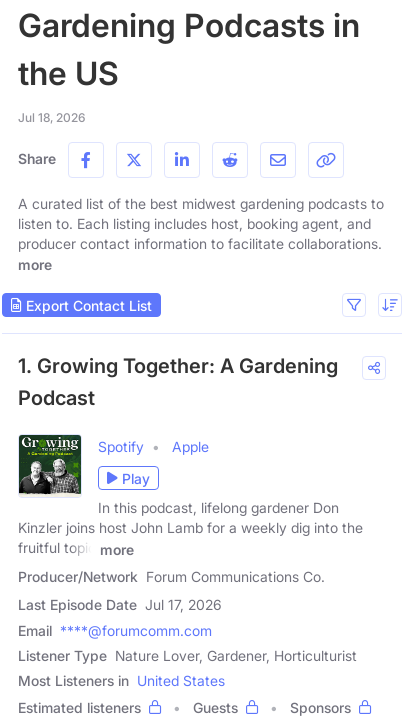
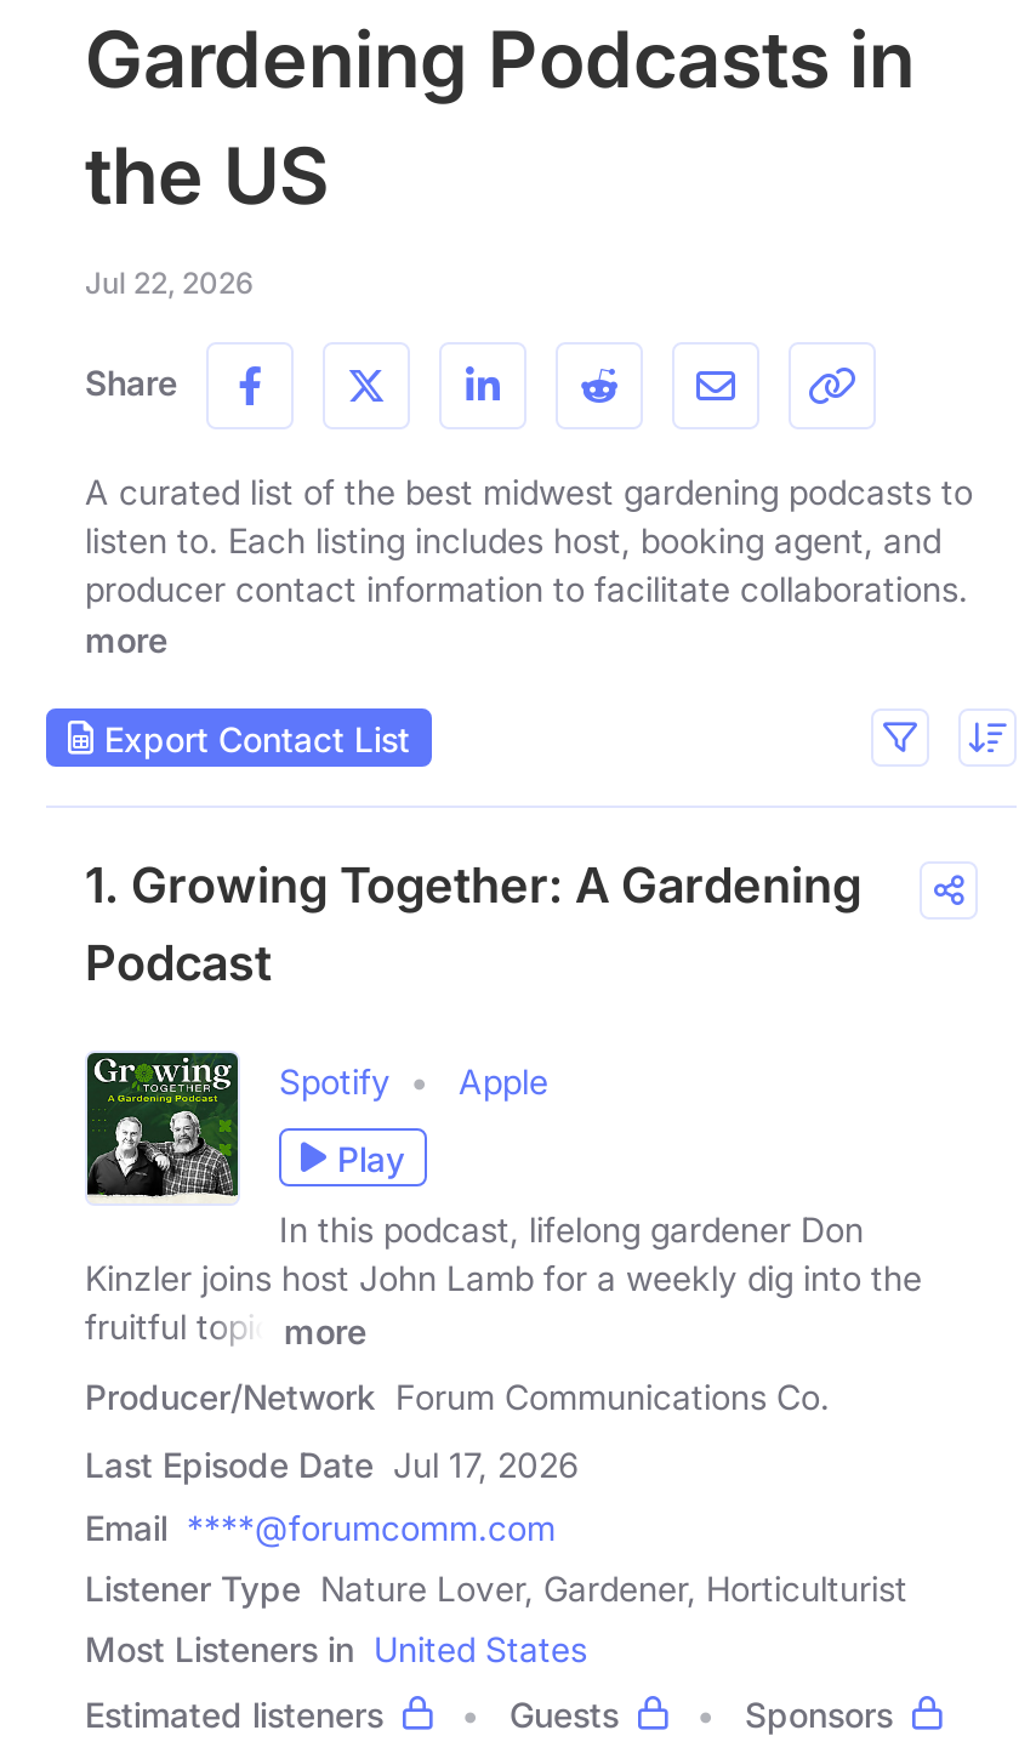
[18,110,85,125] Jul 18, 2026 -> [85,264,252,301] Jul 22, 2026

